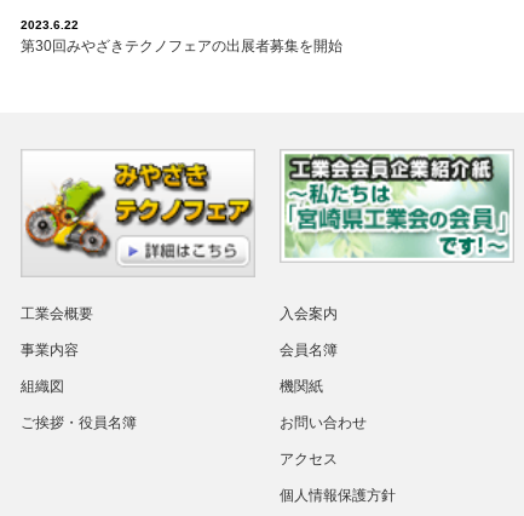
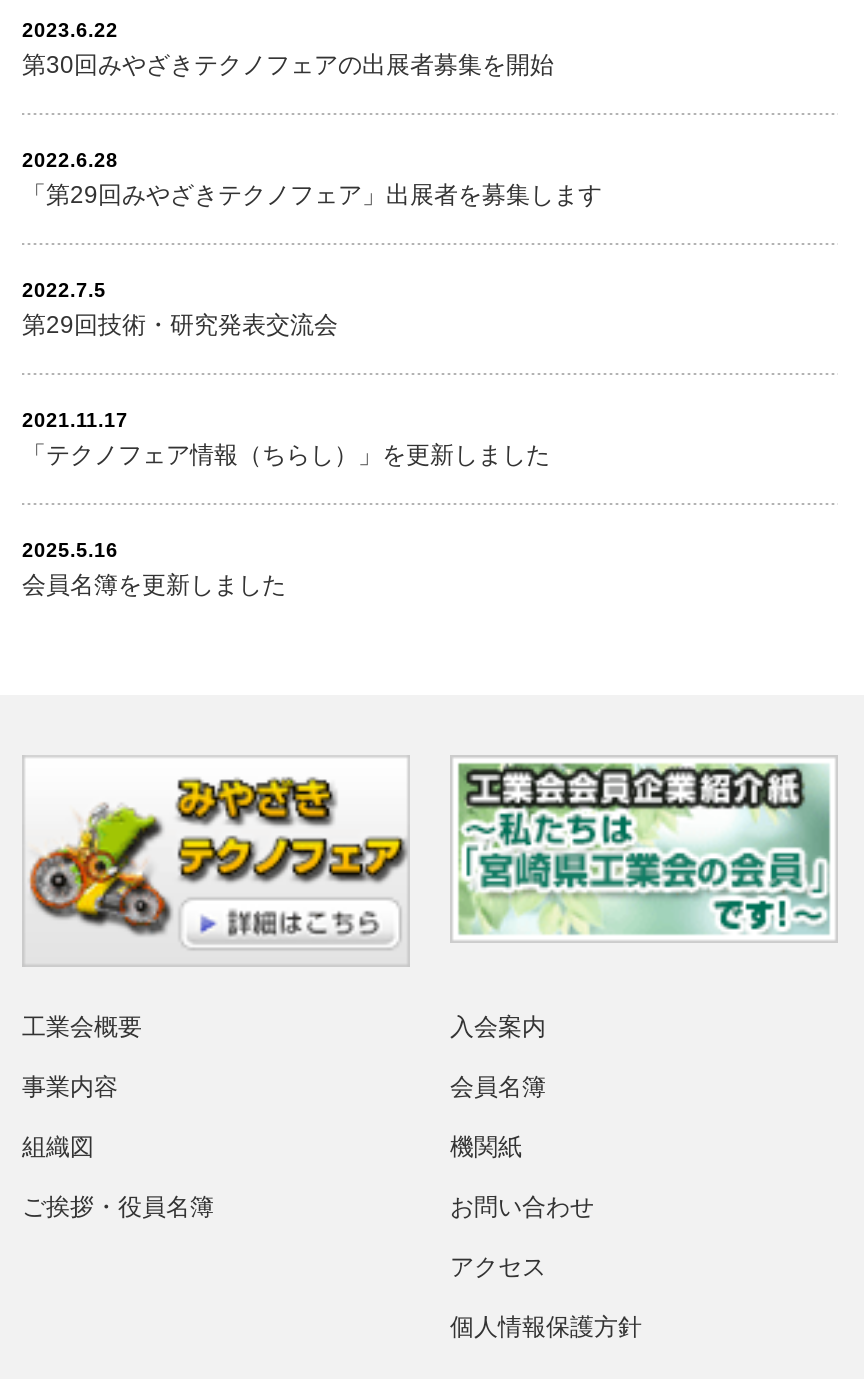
none -> [22,149,602,599] 2022.6.28 | 「第29回みやざきテクノフェア」出展者を募集します | 2022.7.5 | 第29回技術・研究発表交流会 | 2021.11.17 | 「テクノフェア情報（ちらし）」を更新しました | 2025.5.16 | 会員名簿を更新しました

